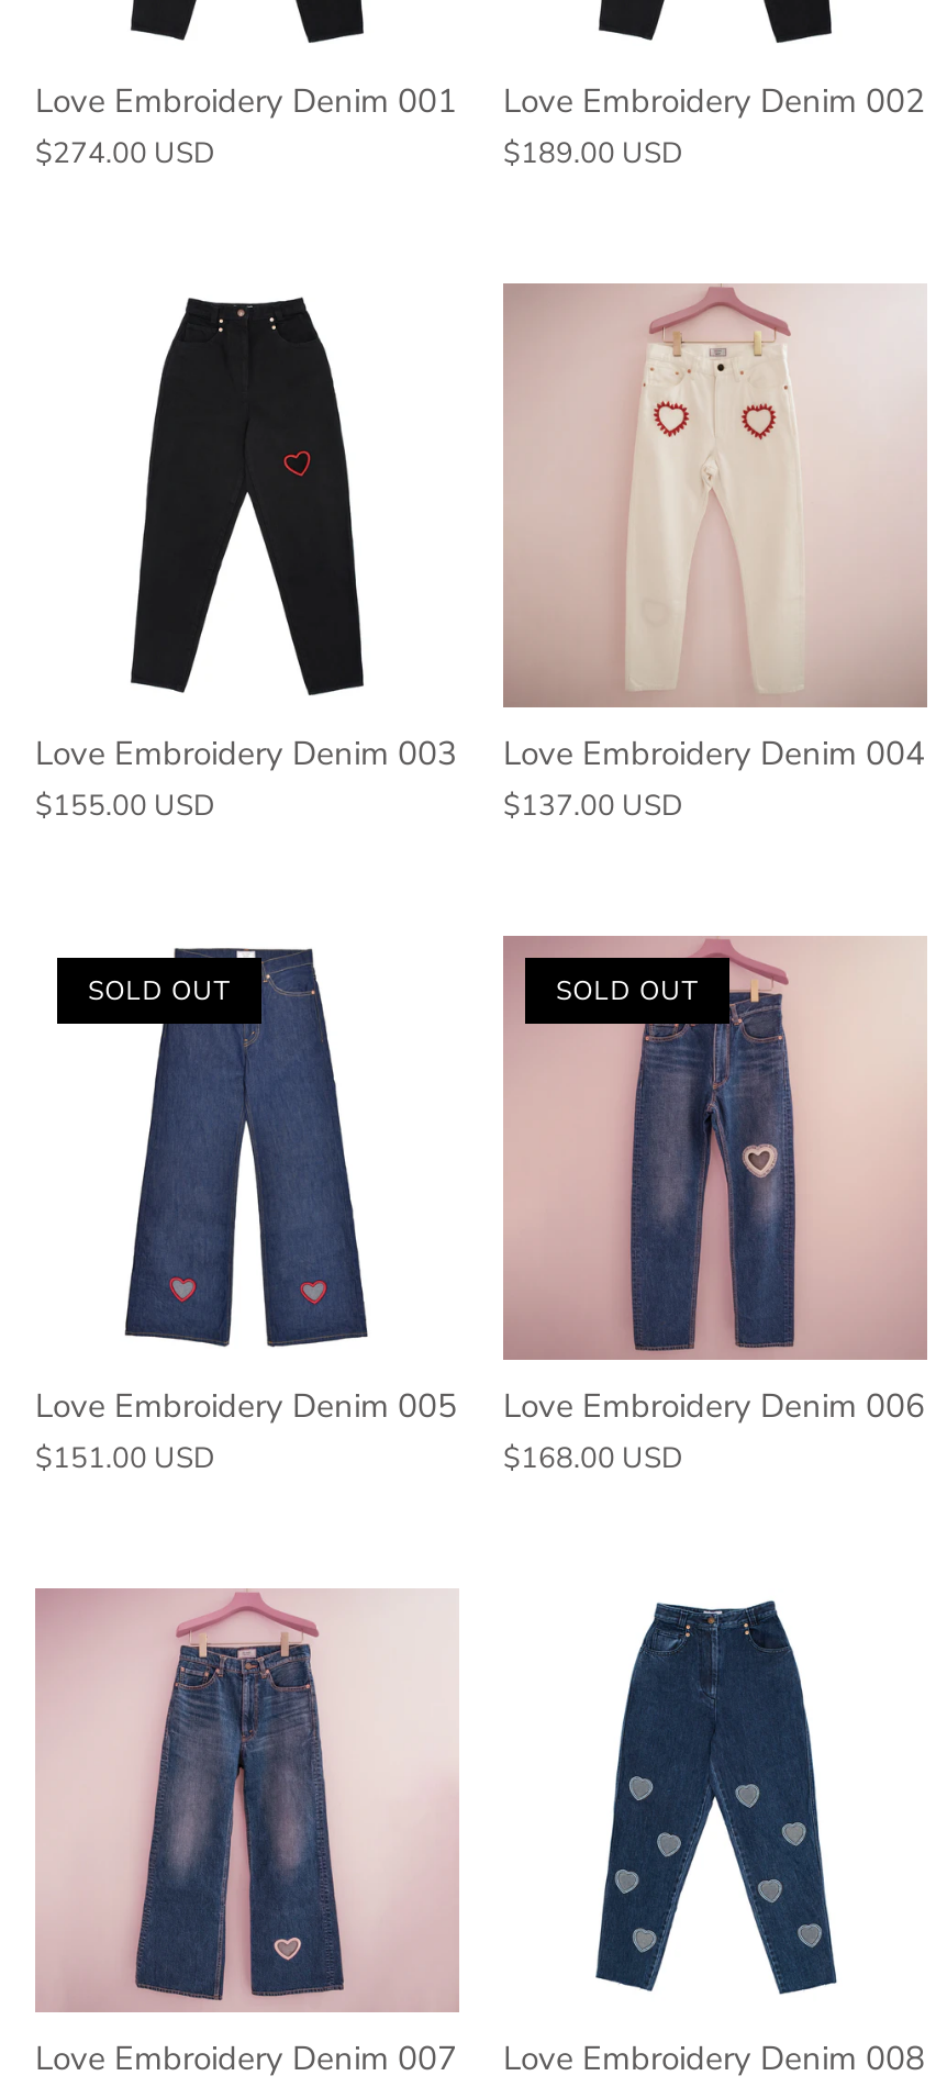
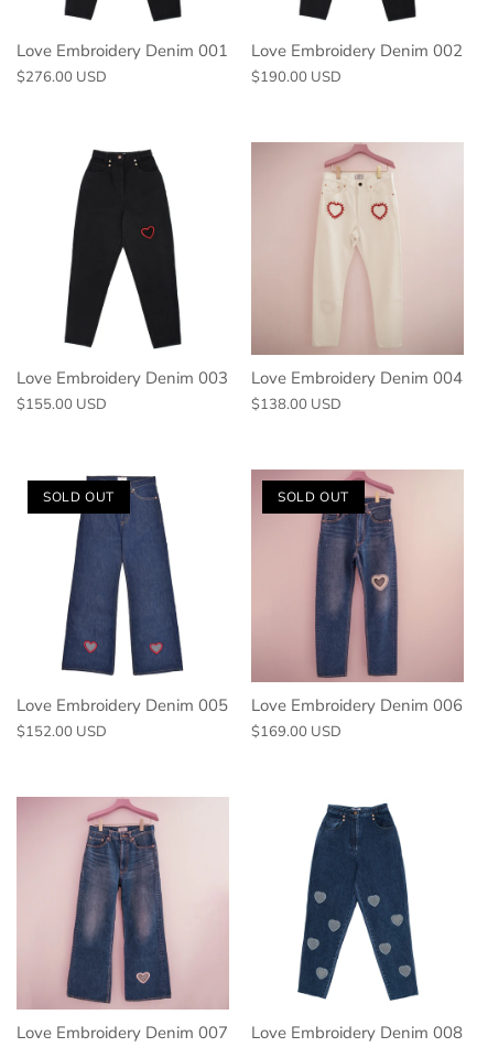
[35,135,215,174] $274.00 USD -> [17,68,107,88] $276.00 USD
[503,135,683,174] $189.00 USD -> [251,68,342,88] $190.00 USD
[503,787,683,827] $137.00 USD -> [251,395,342,415] $138.00 USD
[35,1440,215,1479] $151.00 USD -> [17,722,107,742] $152.00 USD
[503,1440,683,1479] $168.00 USD -> [251,722,342,742] $169.00 USD

